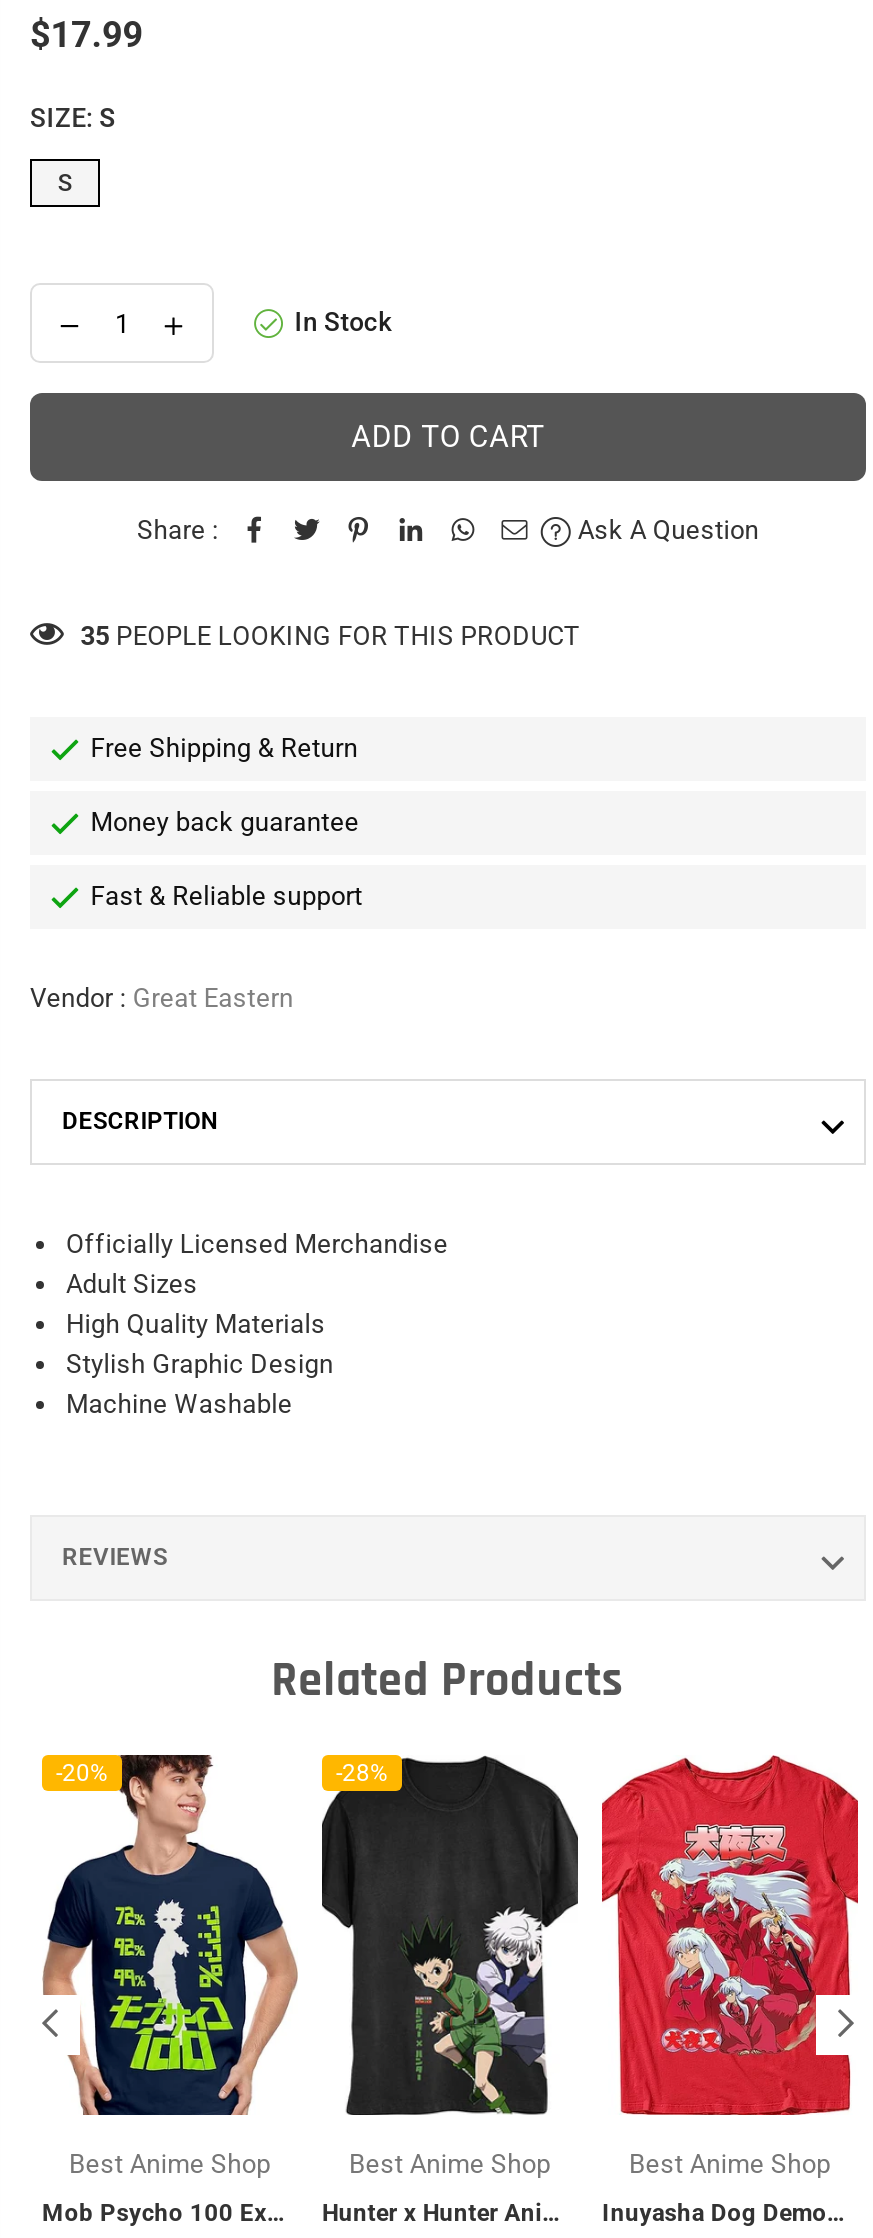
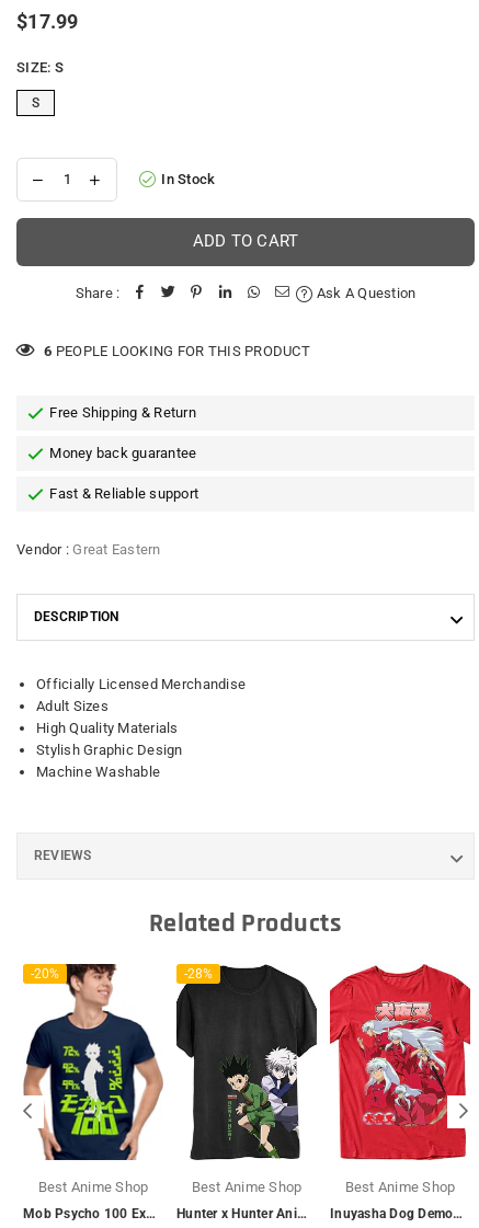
[81,622,580,652] 35 PEOPLE LOOKING FOR THIS PRODUCT -> [44,342,310,359] 6 PEOPLE LOOKING FOR THIS PRODUCT

